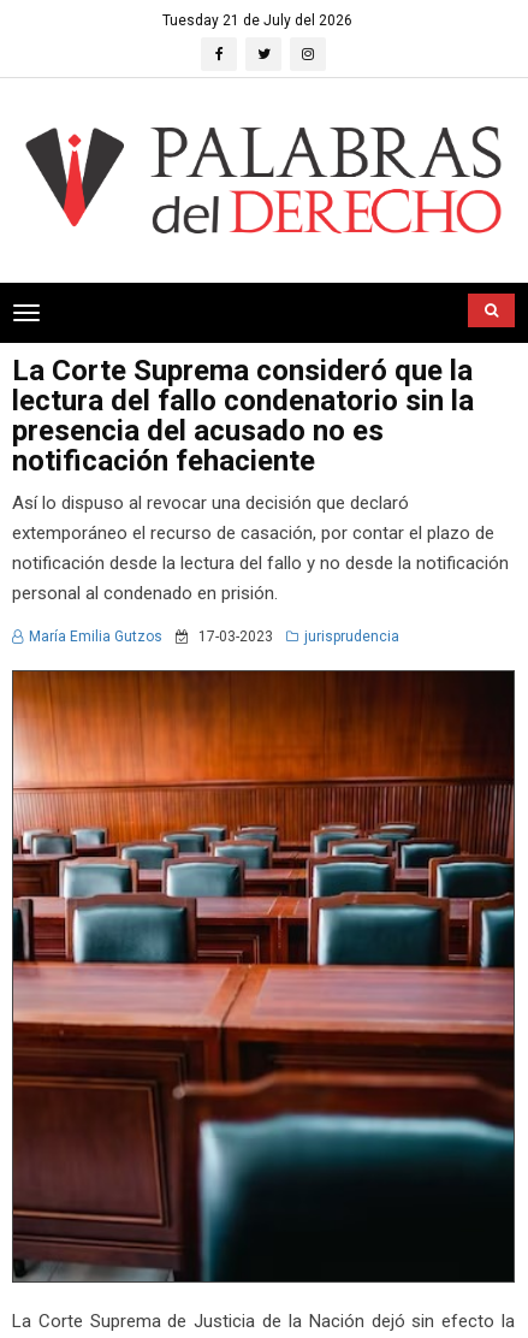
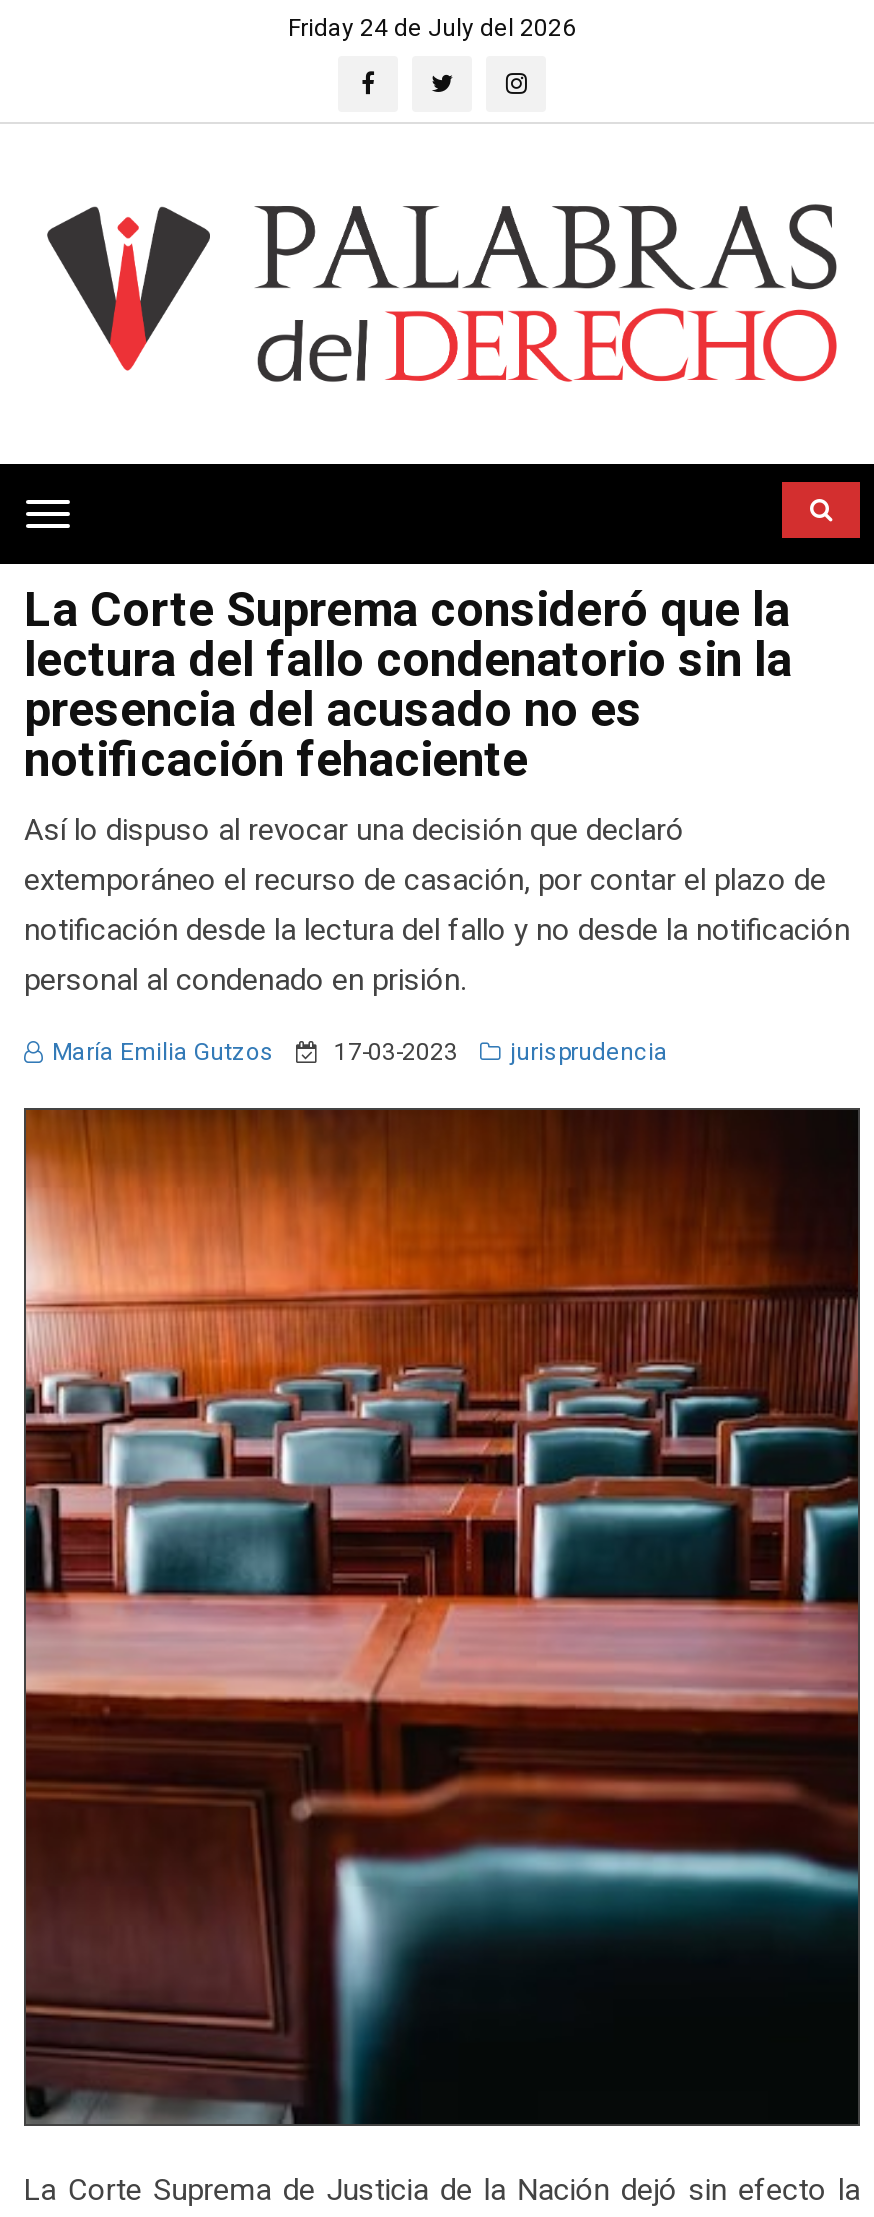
[162,12,352,29] Tuesday 21 de July del 2026 -> [288,14,576,42] Friday 24 de July del 2026

